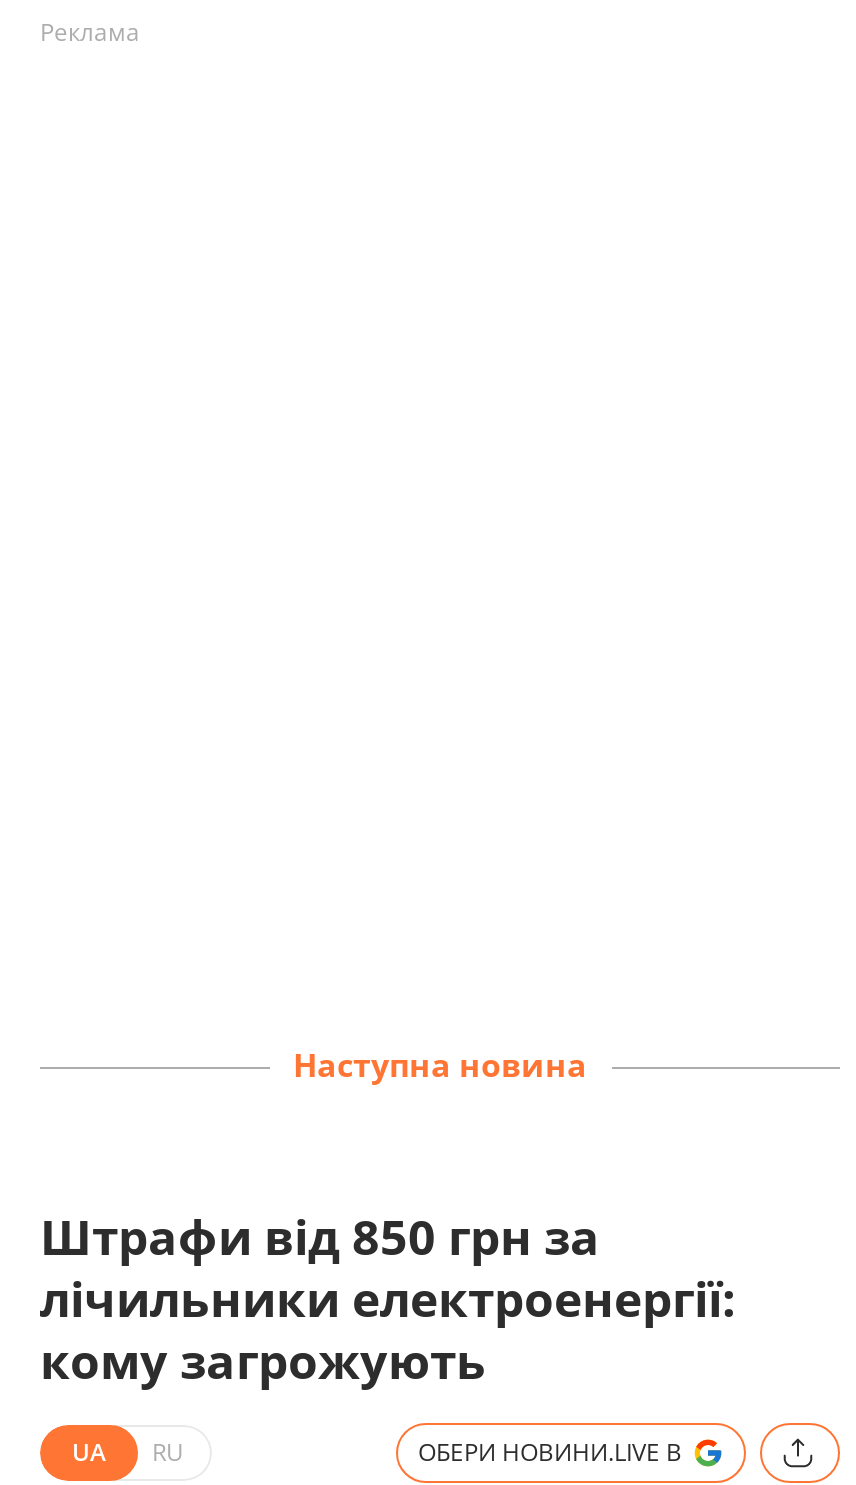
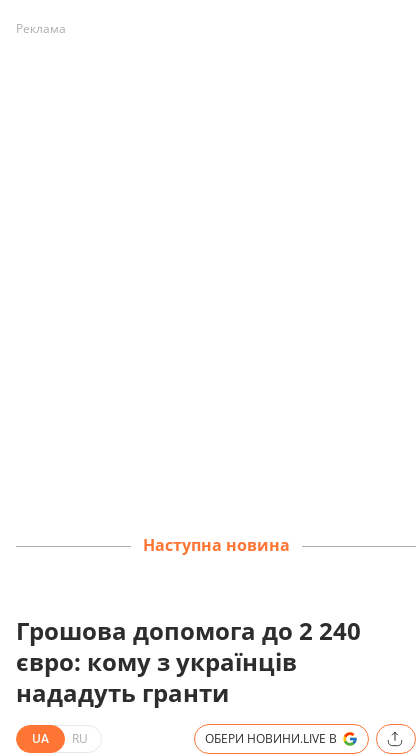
[40,1202,736,1392] Штрафи від 850 грн за | лічильники електроенергії: | кому загрожують -> [16,614,361,709] Грошова допомога до 2 240 | євро: кому з українців | нададуть гранти

